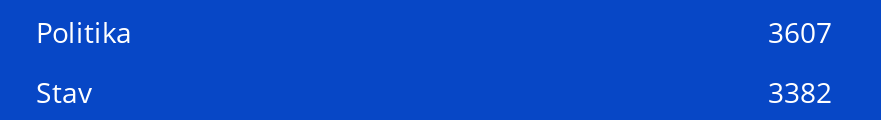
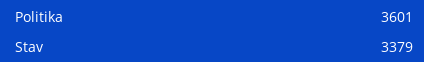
[768,13,832,51] 3607 -> [381,7,413,26] 3601
[768,73,832,111] 3382 -> [381,37,413,56] 3379

